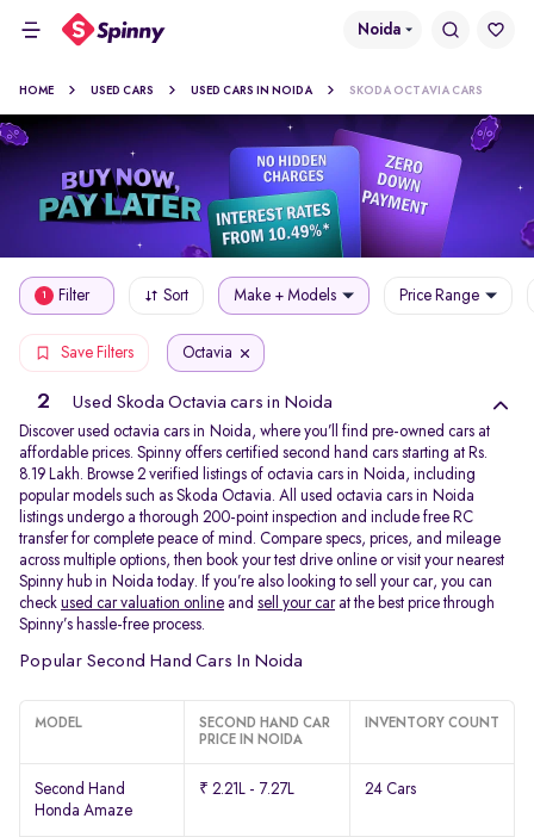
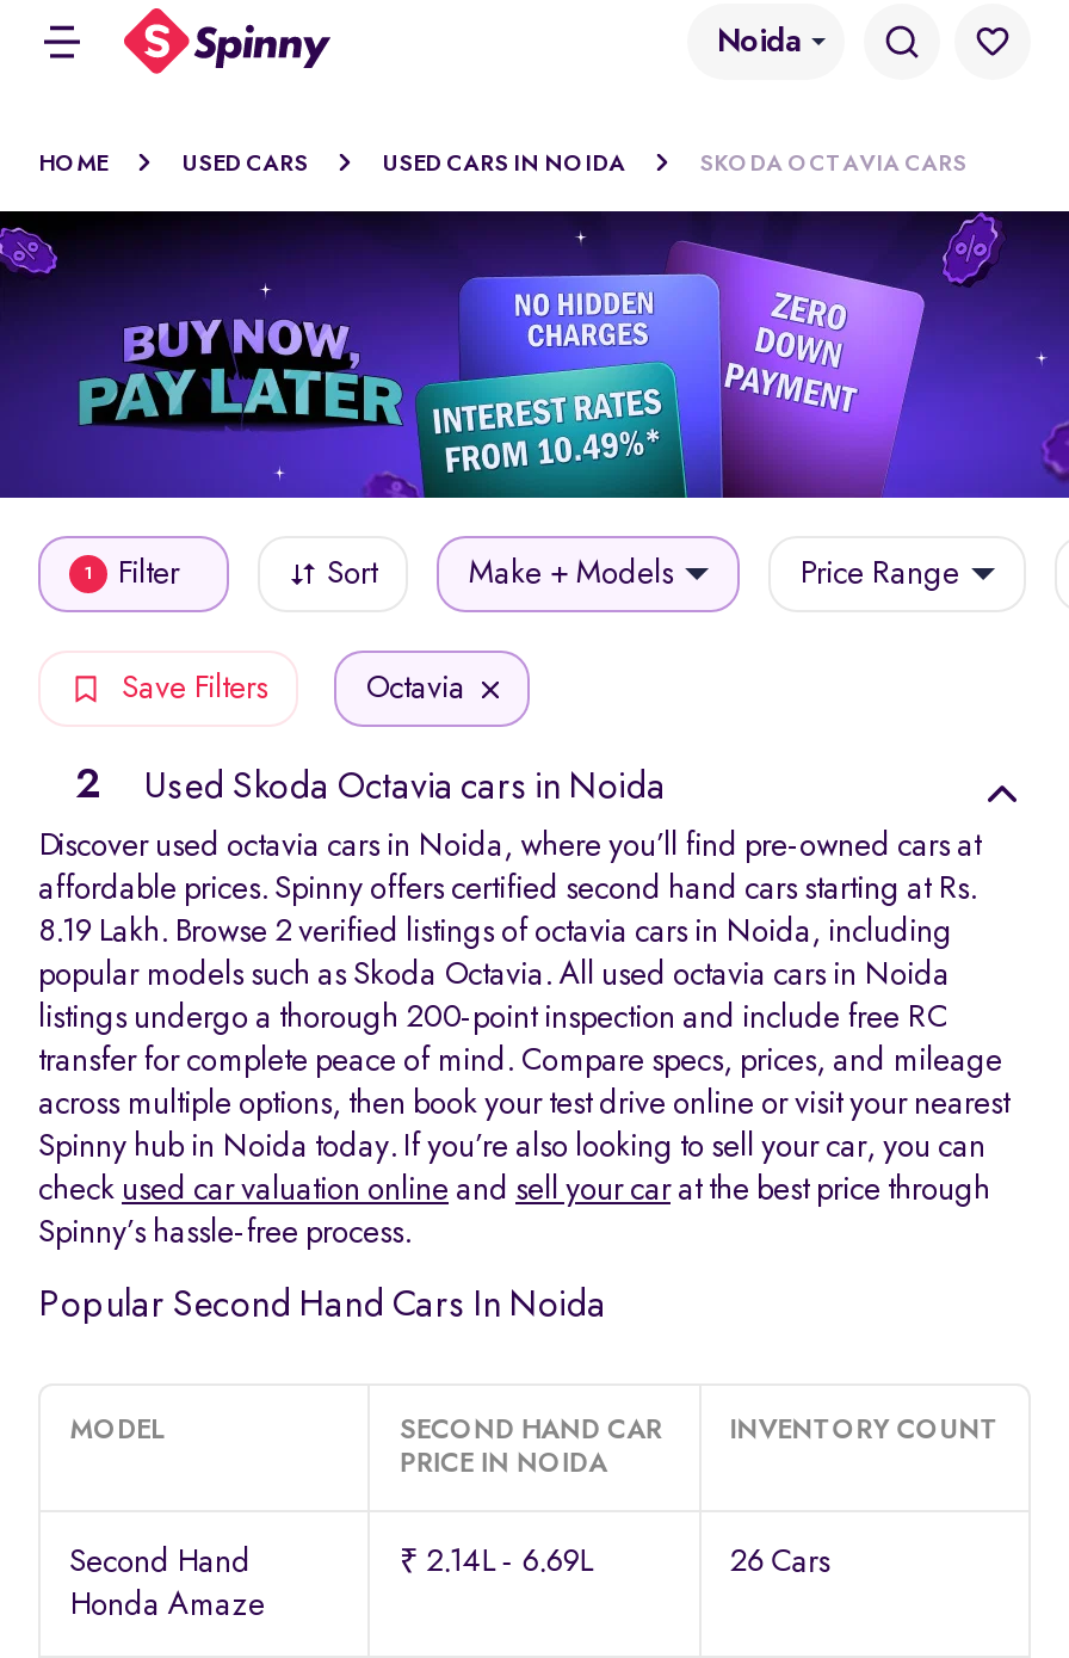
[199,781,416,798] ₹ 2.21L - 7.27L | 24 Cars -> [399,1546,830,1579] ₹ 2.14L - 6.69L | 26 Cars

